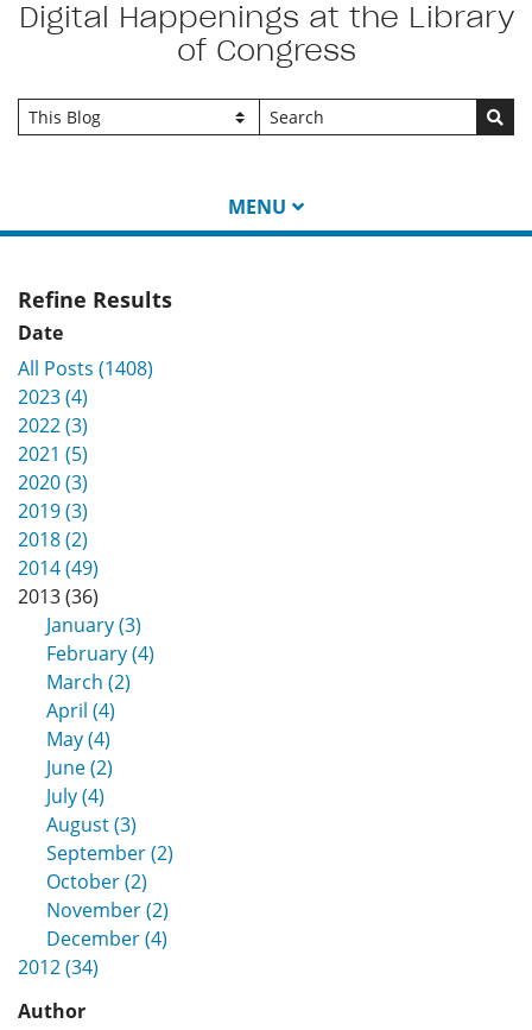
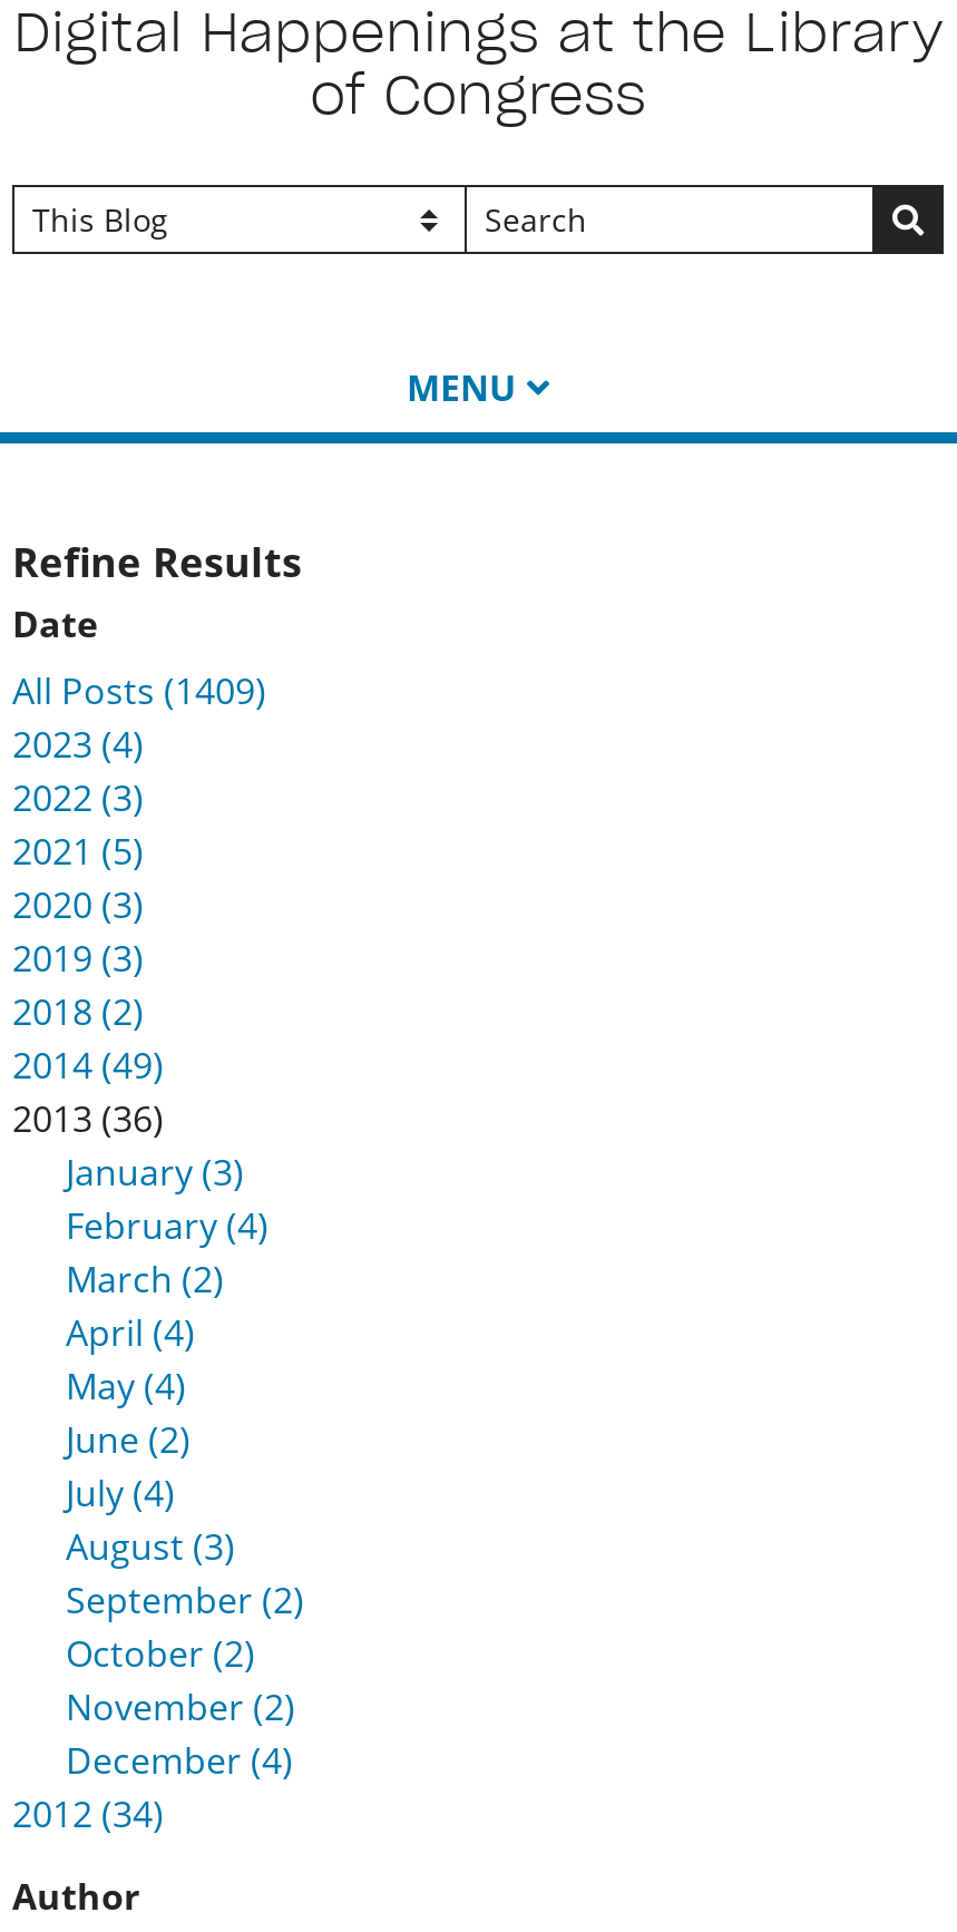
[18,355,153,382] All Posts (1408) -> [12,667,266,716] All Posts (1409)

